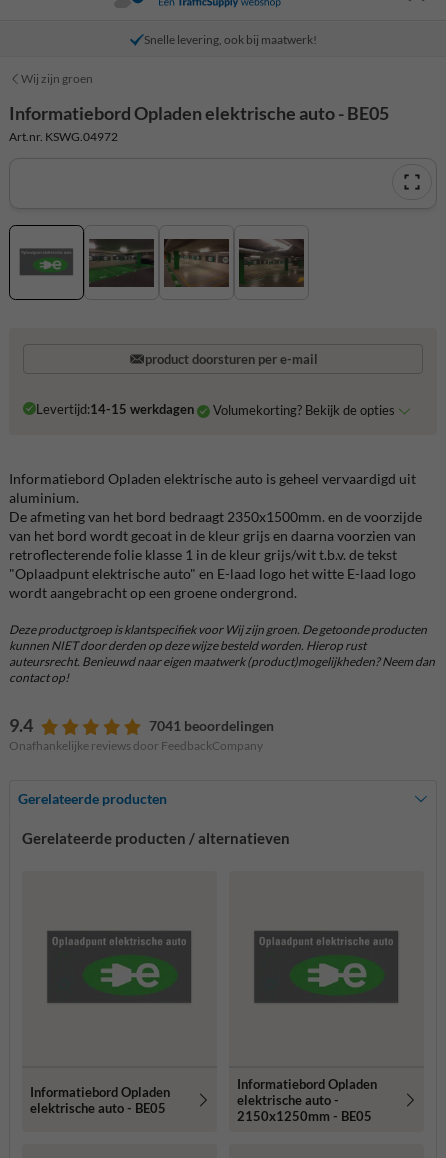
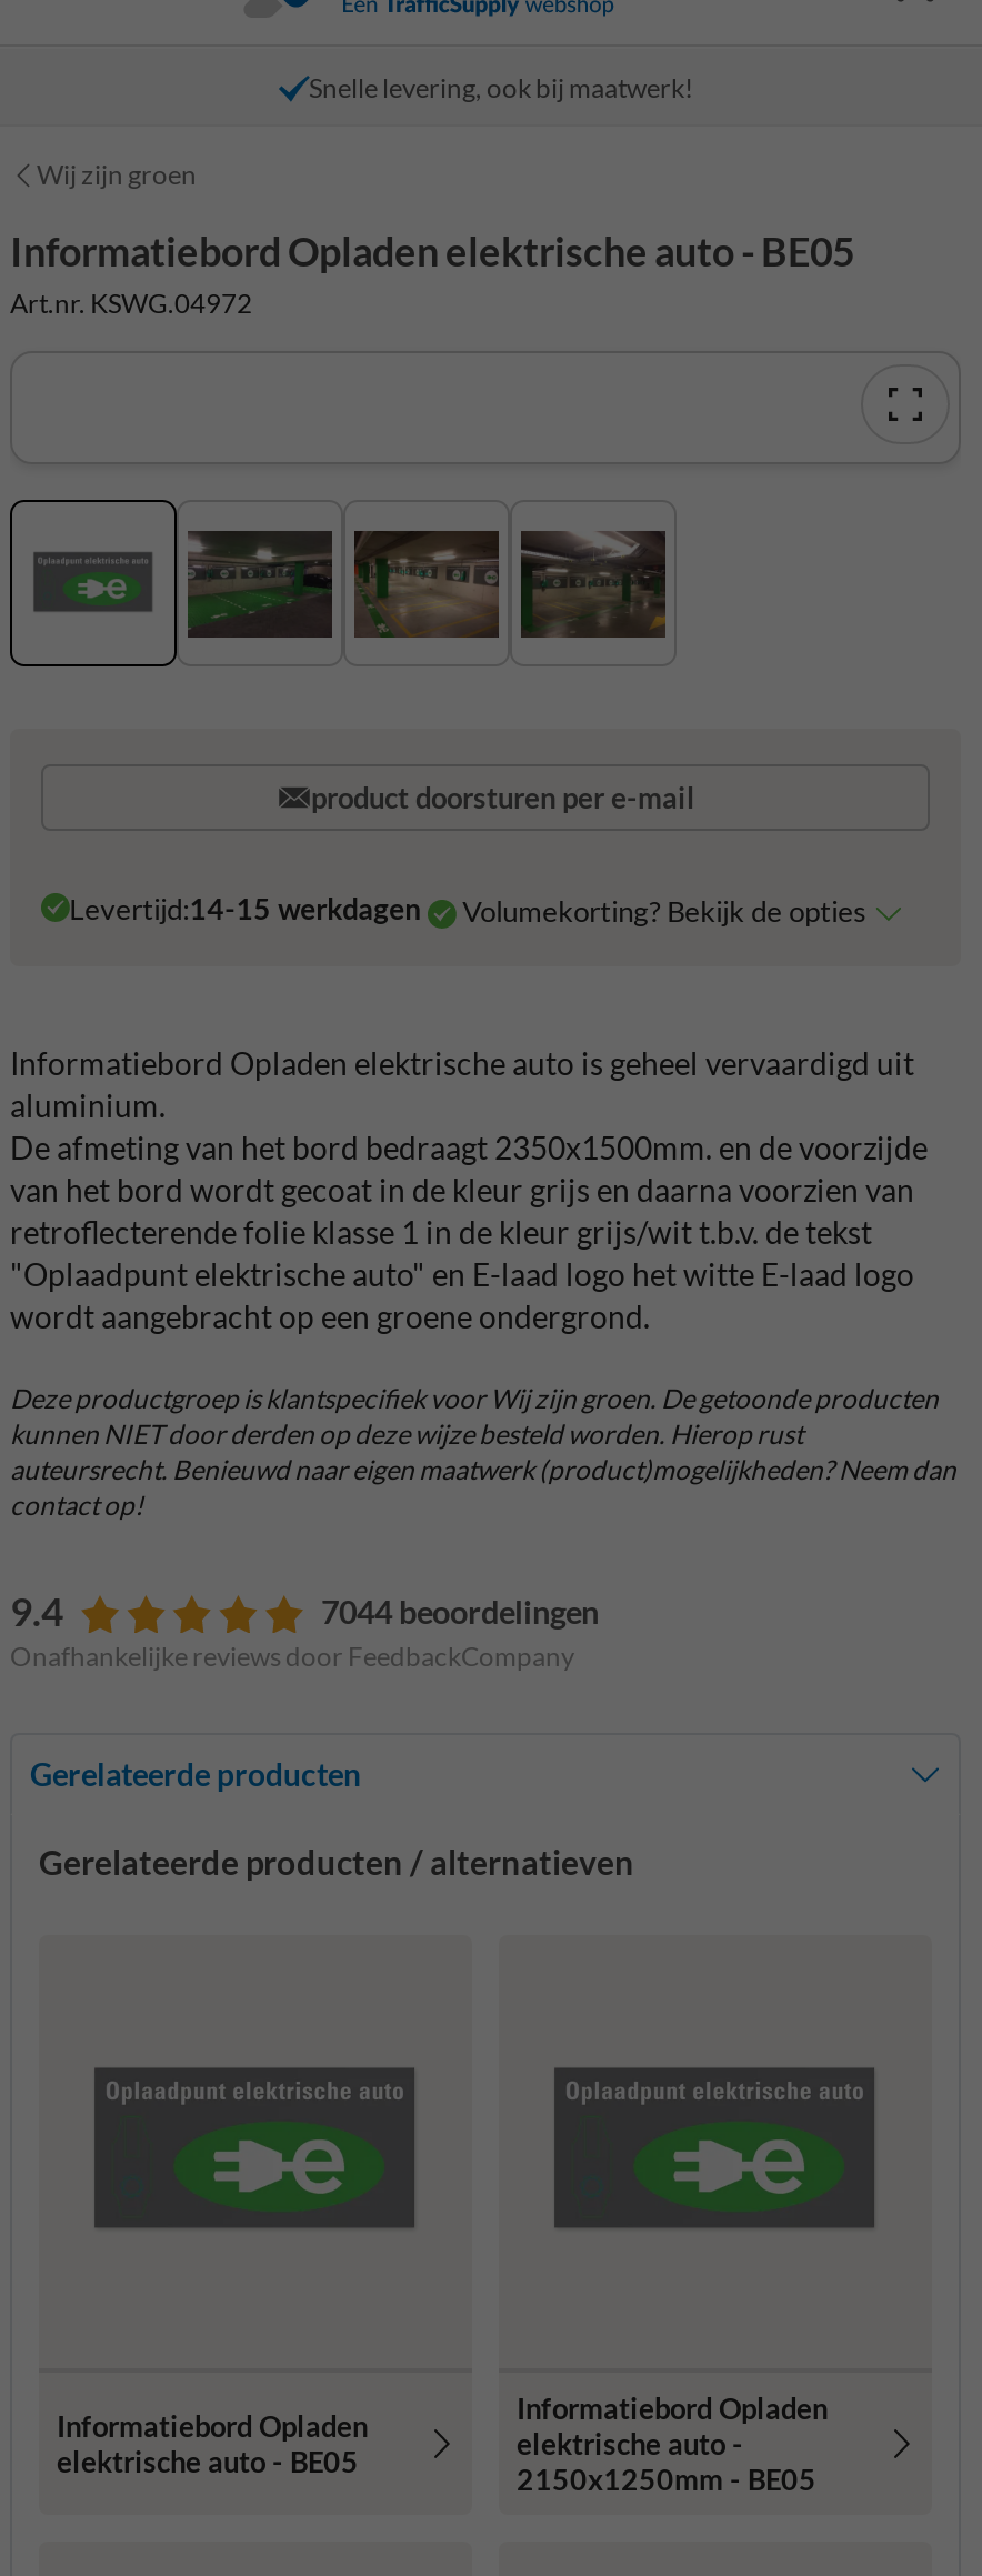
[149,717,274,734] 7041 beoordelingen -> [321,1594,599,1632] 7044 beoordelingen

